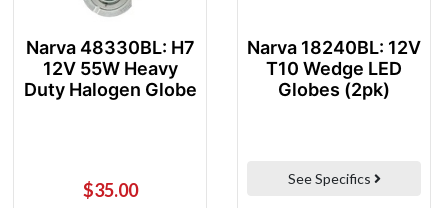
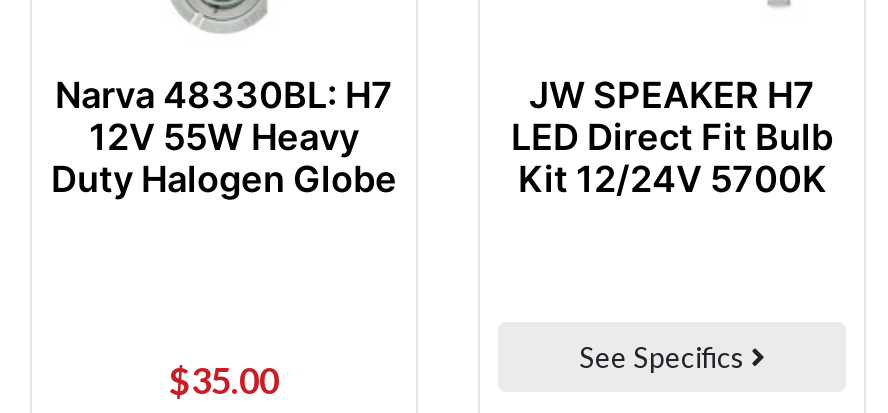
[247,37,421,100] Narva 18240BL: 12V | T10 Wedge LED | Globes (2pk) -> [511,74,833,200] JW SPEAKER H7 | LED Direct Fit Bulb | Kit 12/24V 5700K

